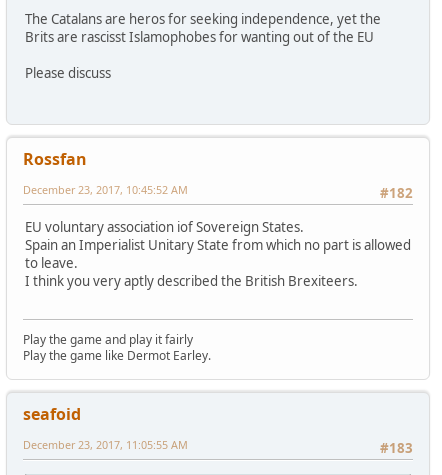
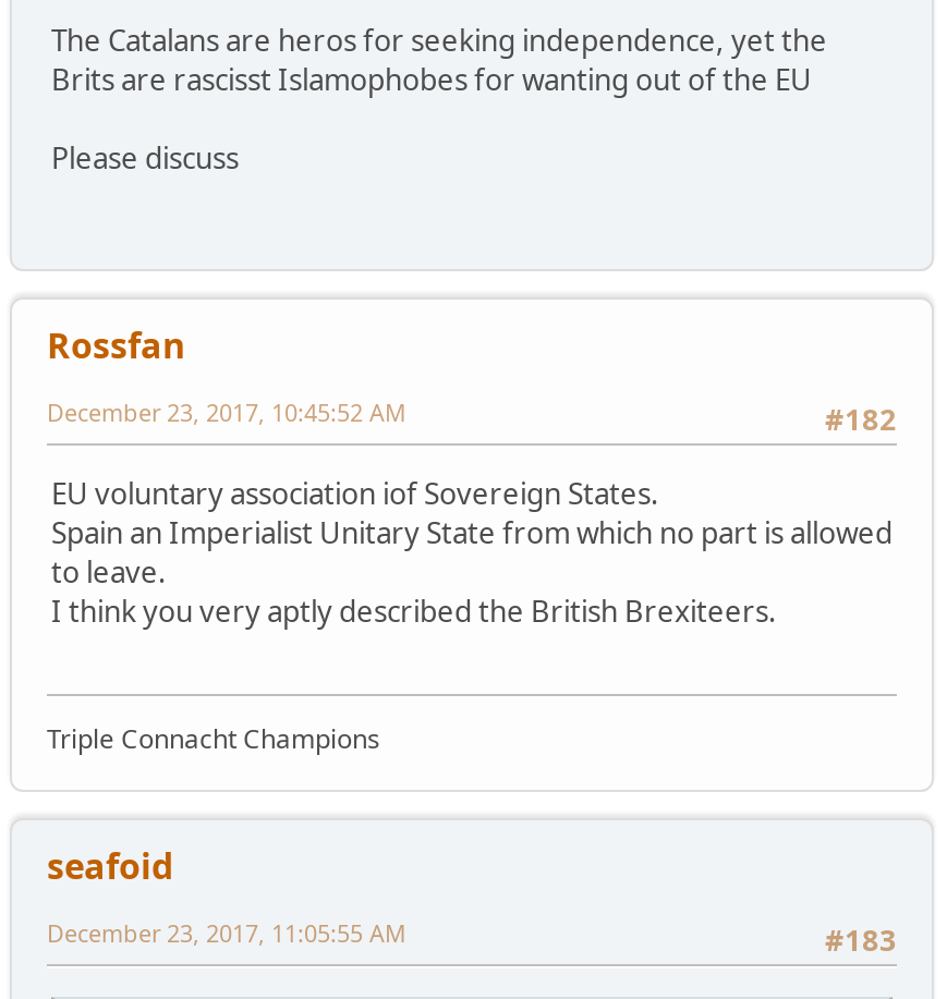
[23,331,211,364] Play the game and play it fairly | Play the game like Dermot Earley. -> [47,721,380,758] Triple Connacht Champions

